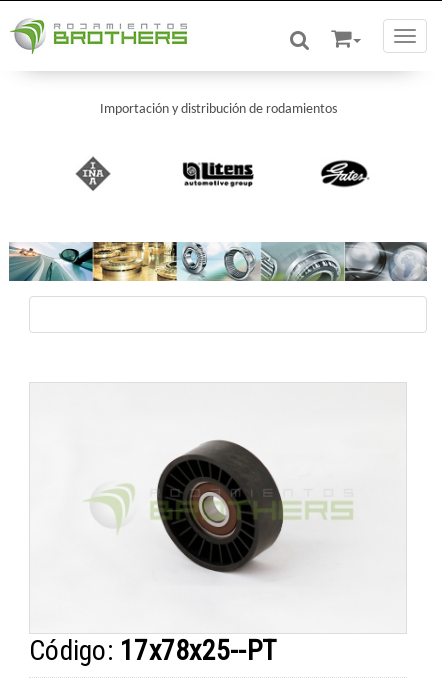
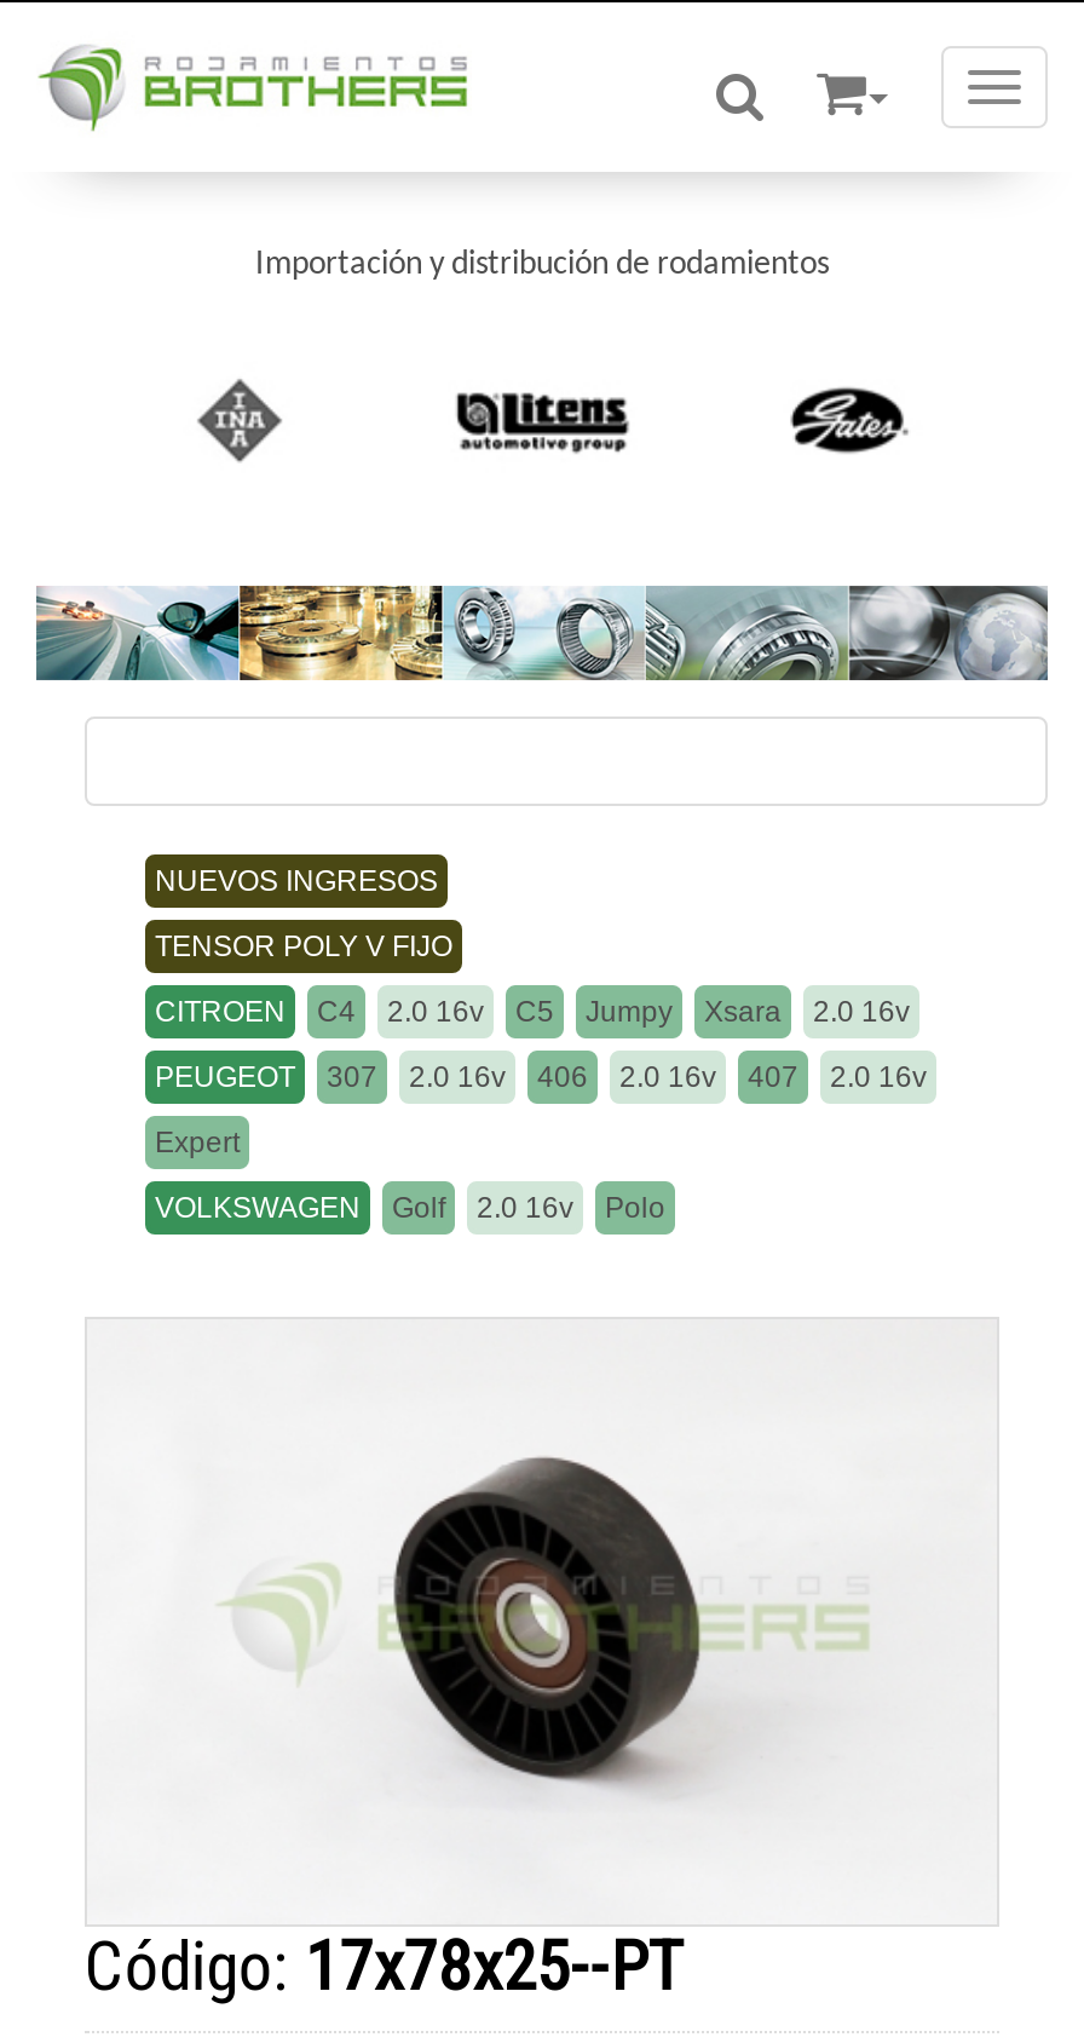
none -> [155,864,927,1225] NUEVOS INGRESOS | TENSOR POLY V FIJO | CITROEN | C4 | 2.0 16v | C5 | Jumpy | Xsara | 2.0 16v | PEUGEOT | 307 | 2.0 16v | 406 | 2.0 16v | 407 | 2.0 16v | Expert | VOLKSWAGEN | Golf | 2.0 16v | Polo

